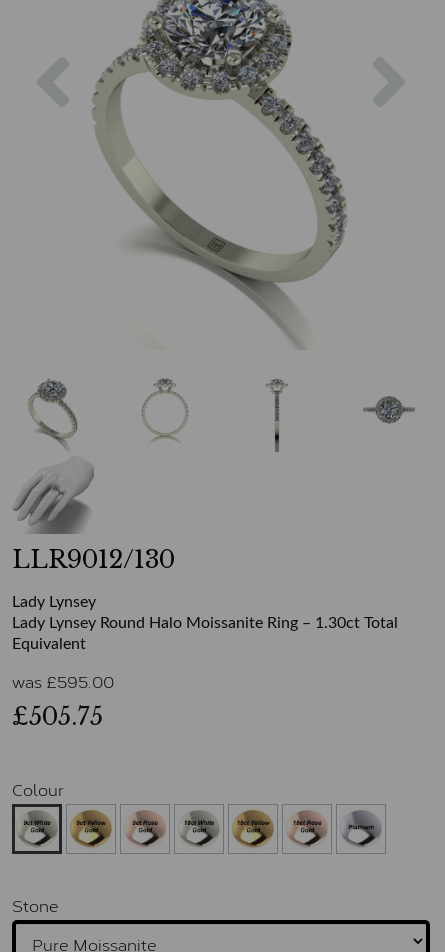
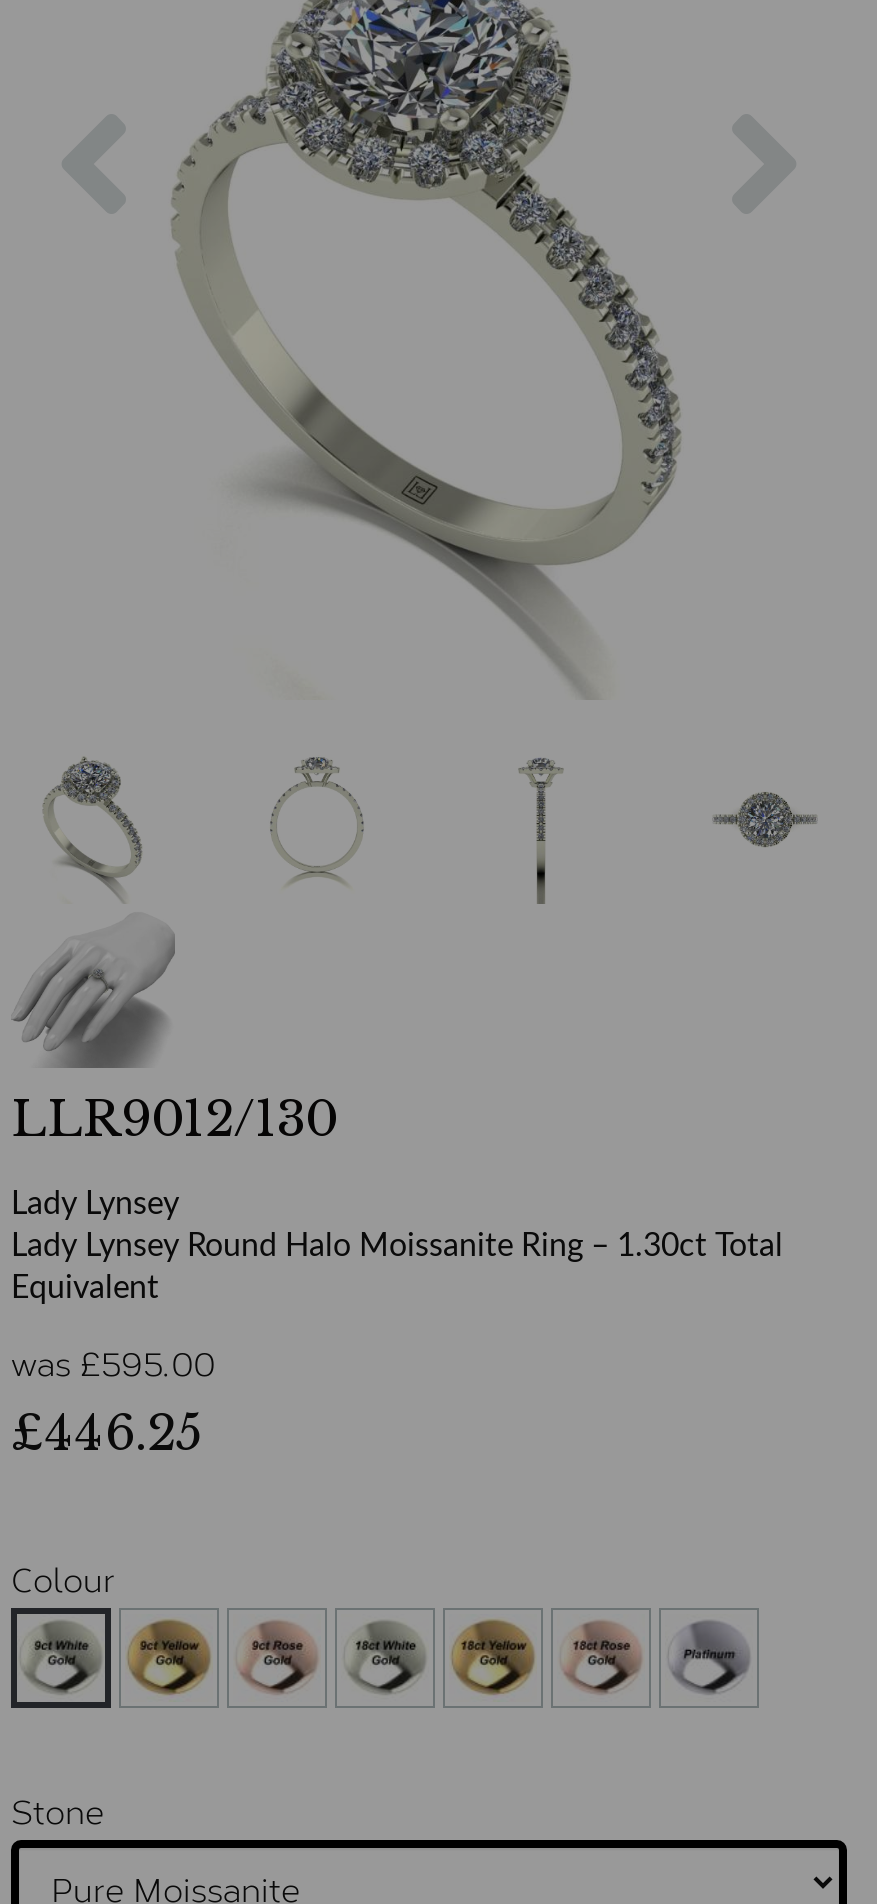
[12,702,103,731] £505.75 -> [11,1404,201,1462] £446.25

